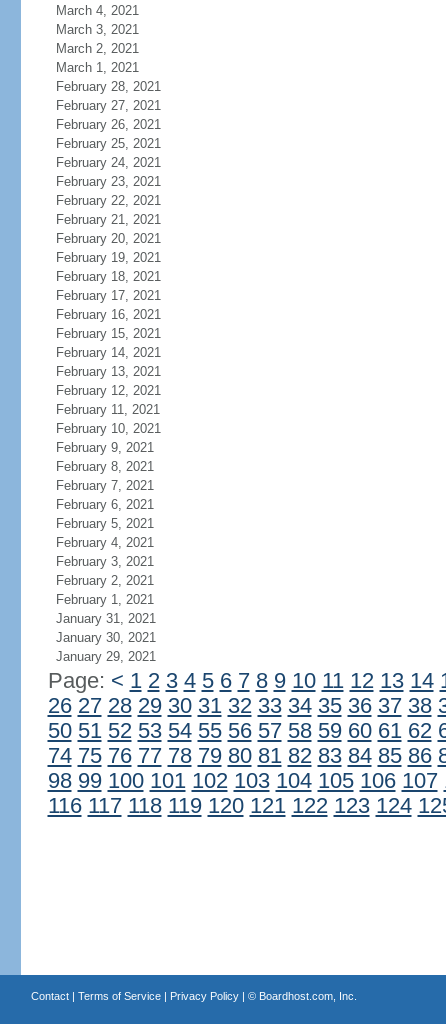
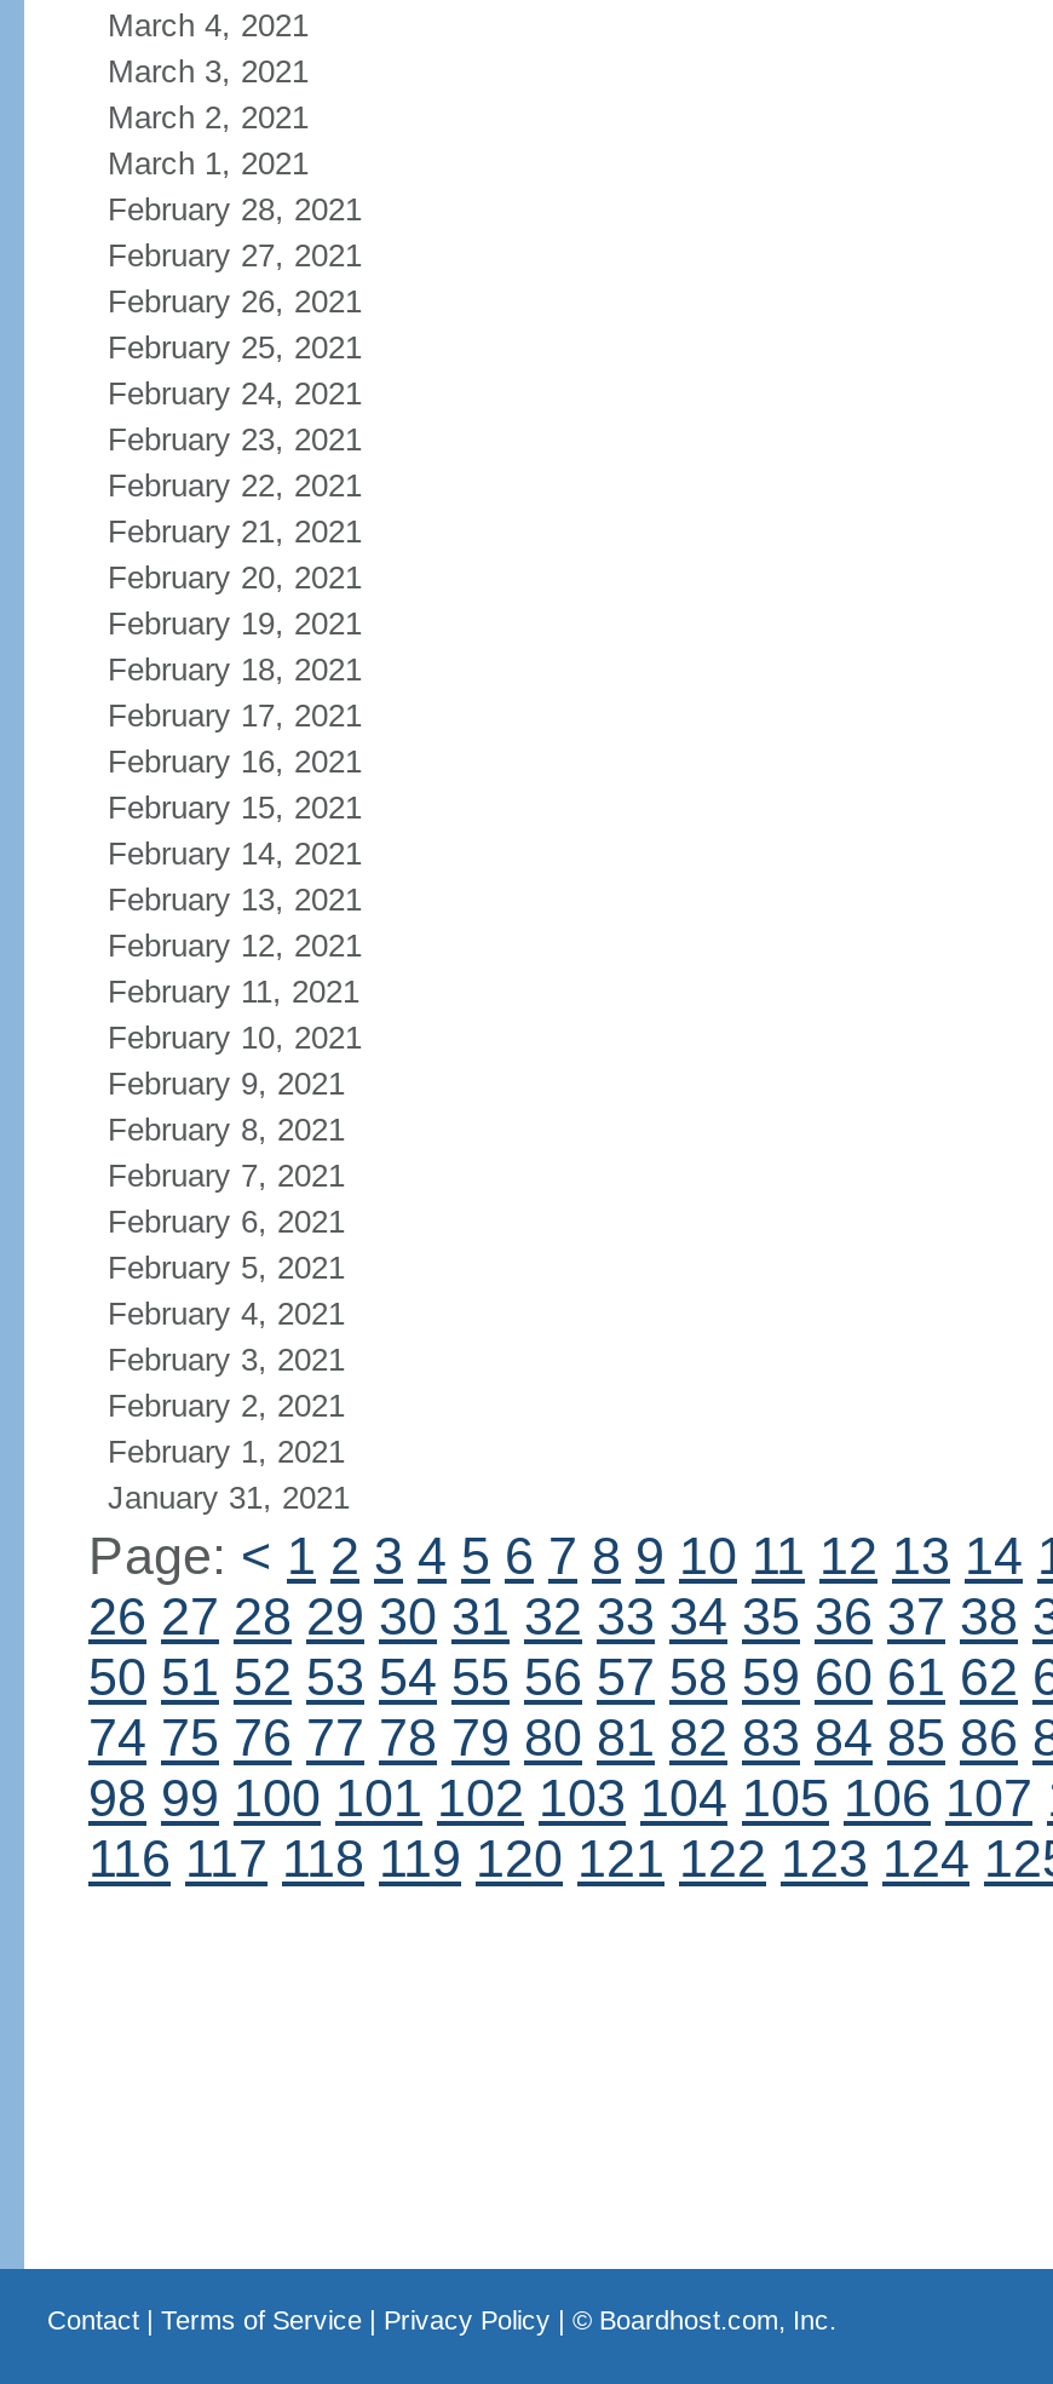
[55,630,155,664] January 30, 2021 | January 29, 2021 -> none

